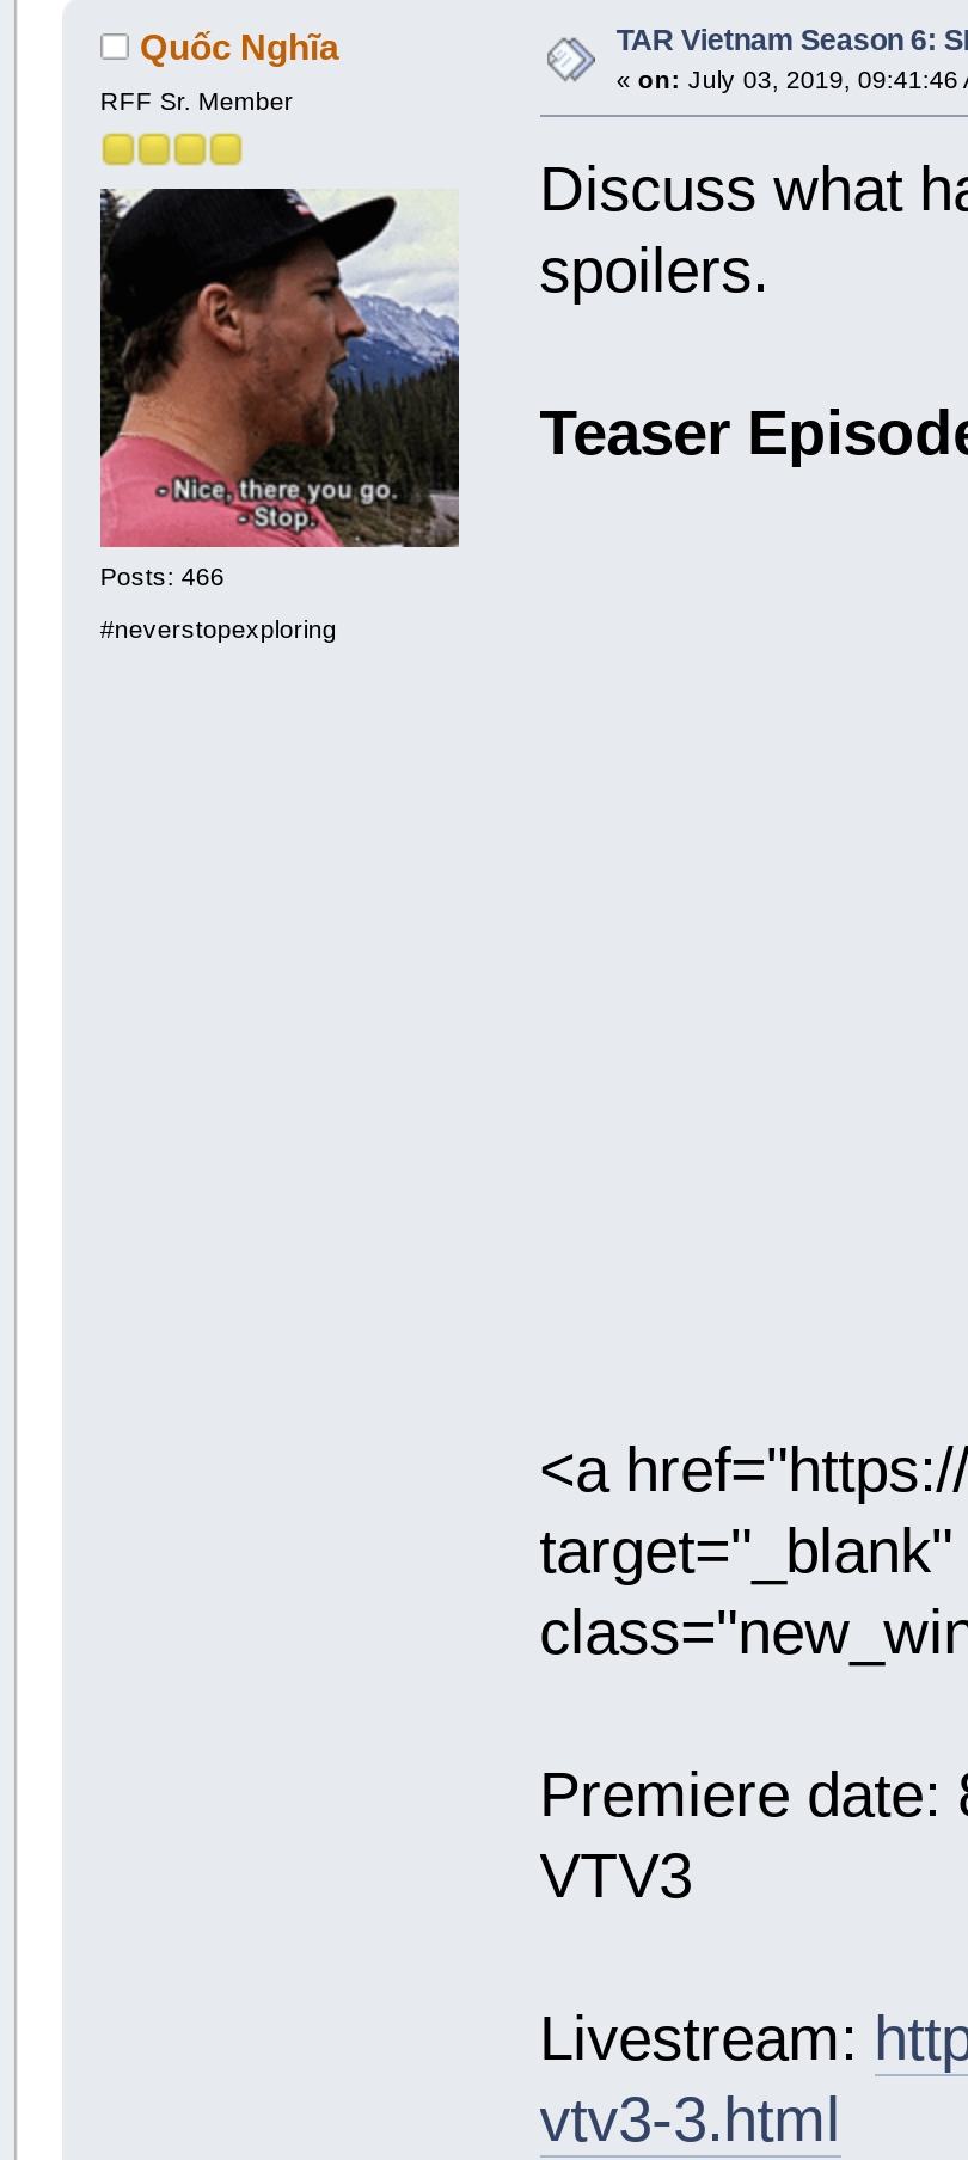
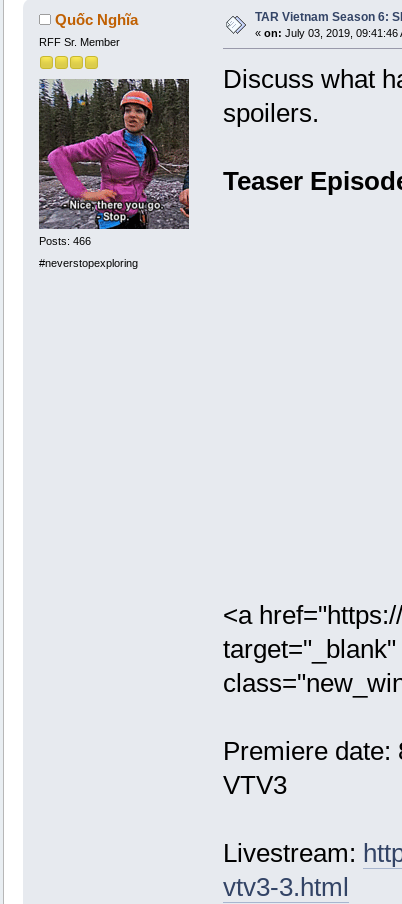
[100,186,461,550] [image] -> [38,78,190,230] [image]

